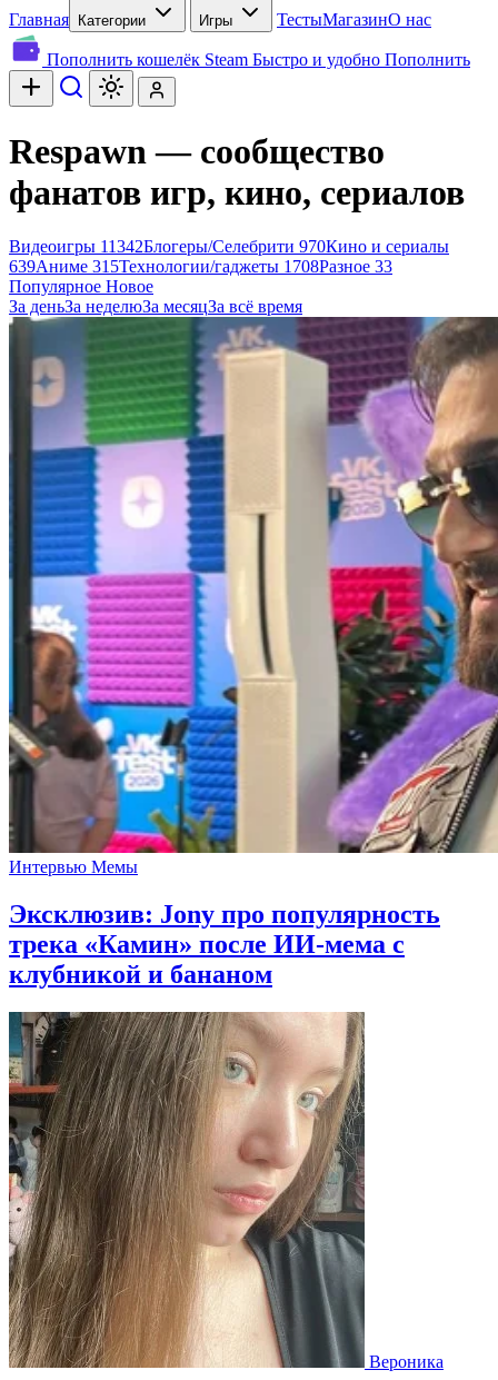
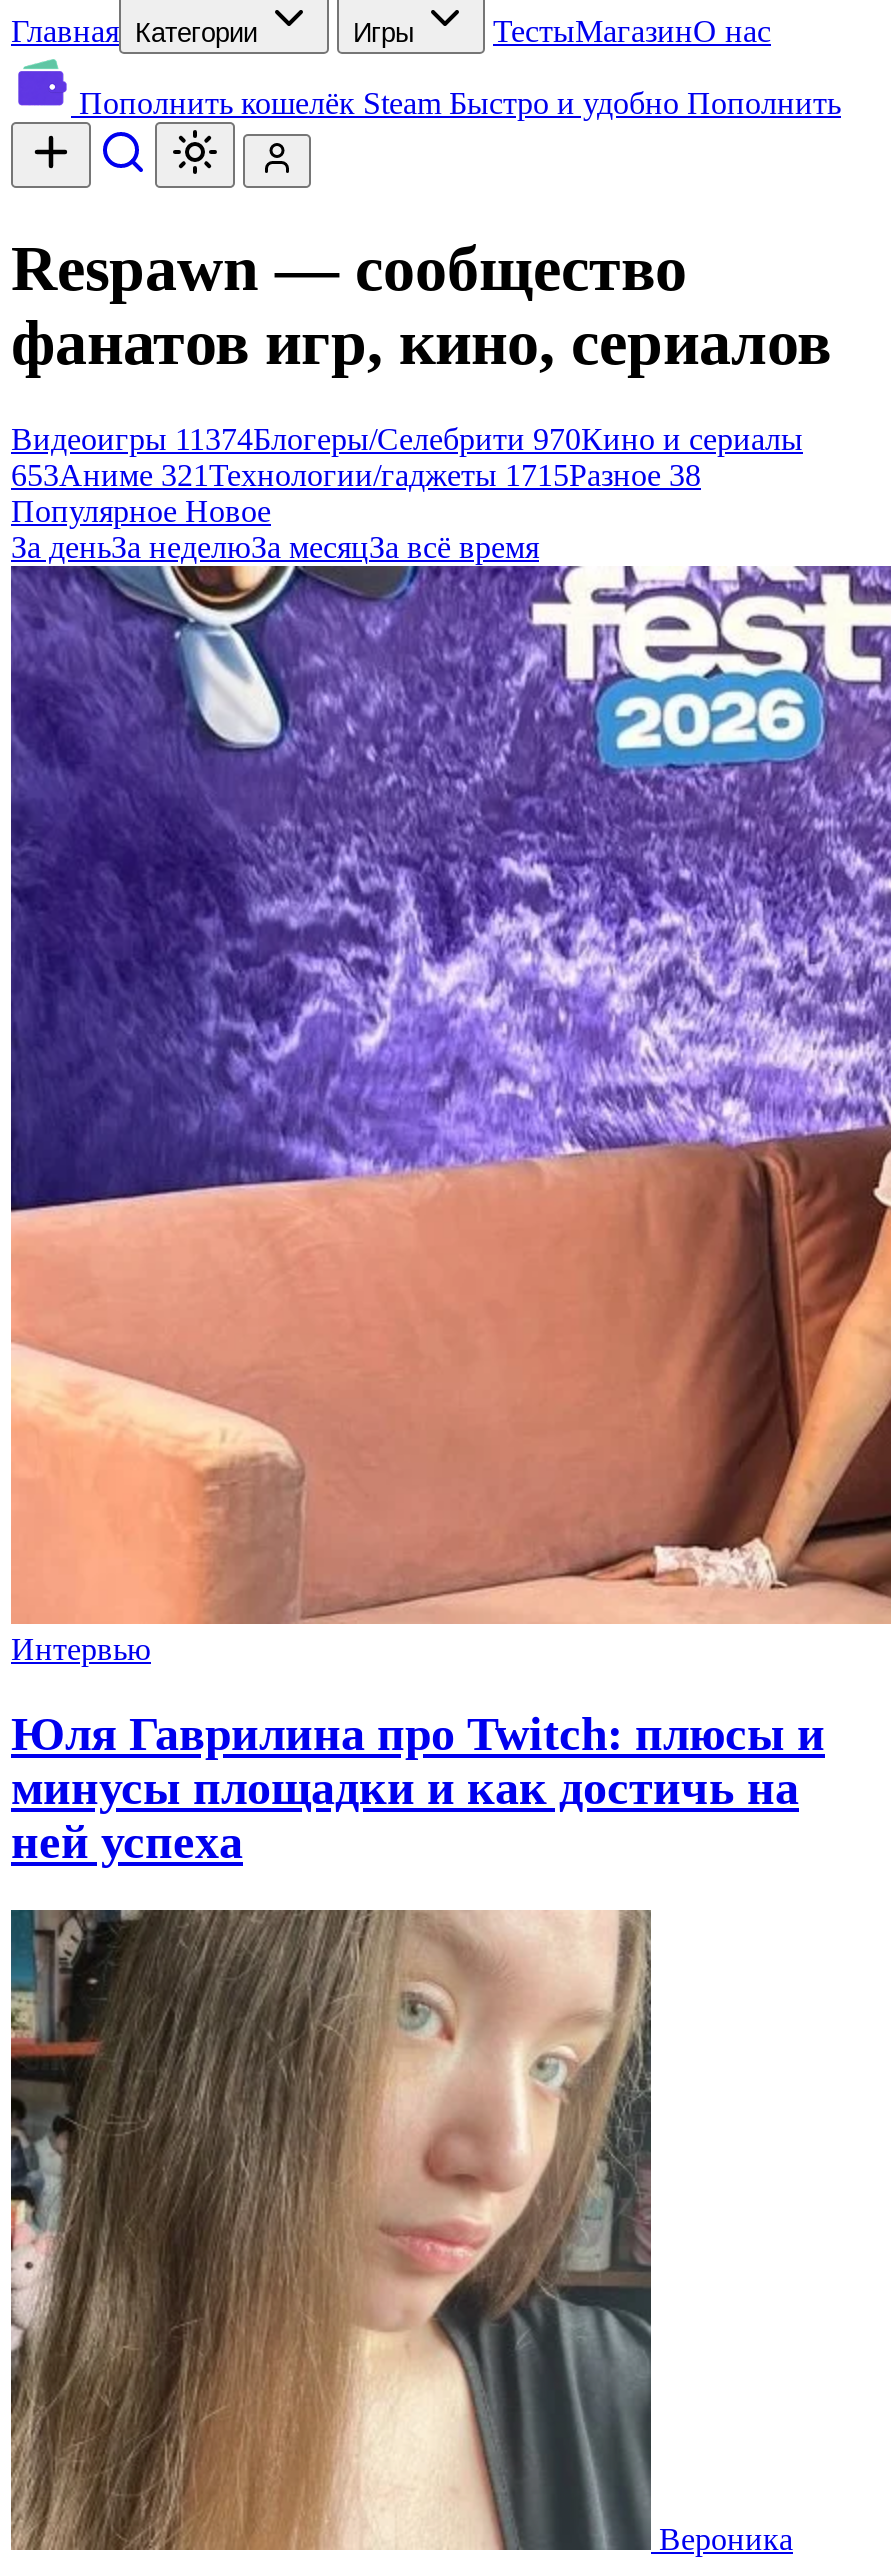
[9,237,449,256] Видеоигры 11342Блогеры/Селебрити 970Кино и сериалы -> [11,422,803,456] Видеоигры 11374Блогеры/Селебрити 970Кино и сериалы
[9,257,392,276] 639Аниме 315 Технологии/гаджеты 1708Разное 33 -> [11,458,701,492] 653Аниме 321 Технологии/гаджеты 1715Разное 38
[8,316,495,876] [image] | Интервью Мемы -> [9,564,885,1666] [image] | Интервью
[9,900,440,988] Эксклюзив: Jony про популярность | трека «Камин» после ИИ-мема с | клубникой и бананом -> [11,1708,825,1868] Юля Гаврилина про Twitch: плюсы и | минусы площадки и как достичь на | ней успеха

